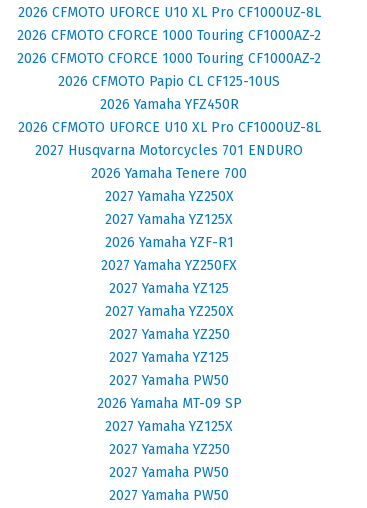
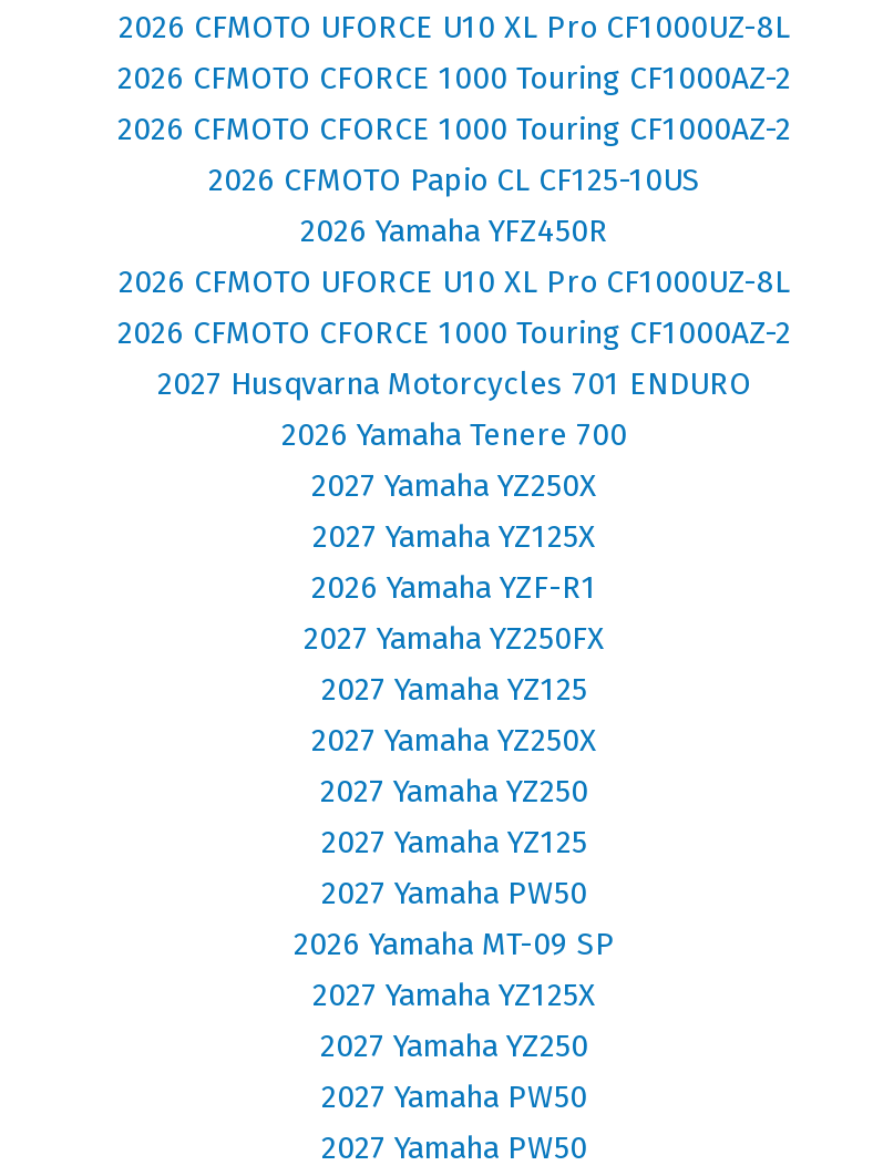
none -> [117,314,791,352] 2026 CFMOTO CFORCE 1000 Touring CF1000AZ-2

